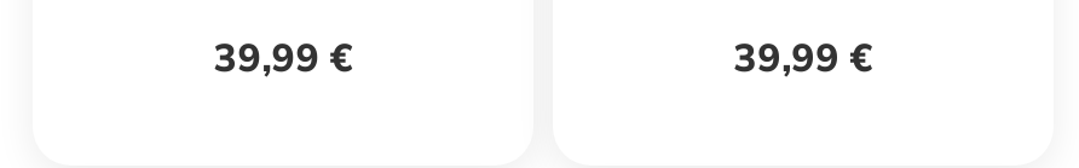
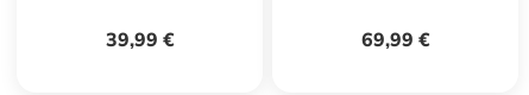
[733,33,874,86] 39,99 € -> [361,27,430,53] 69,99 €

